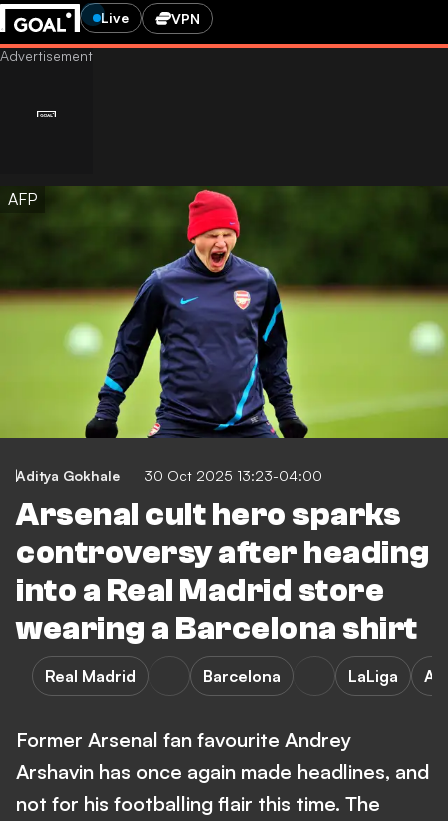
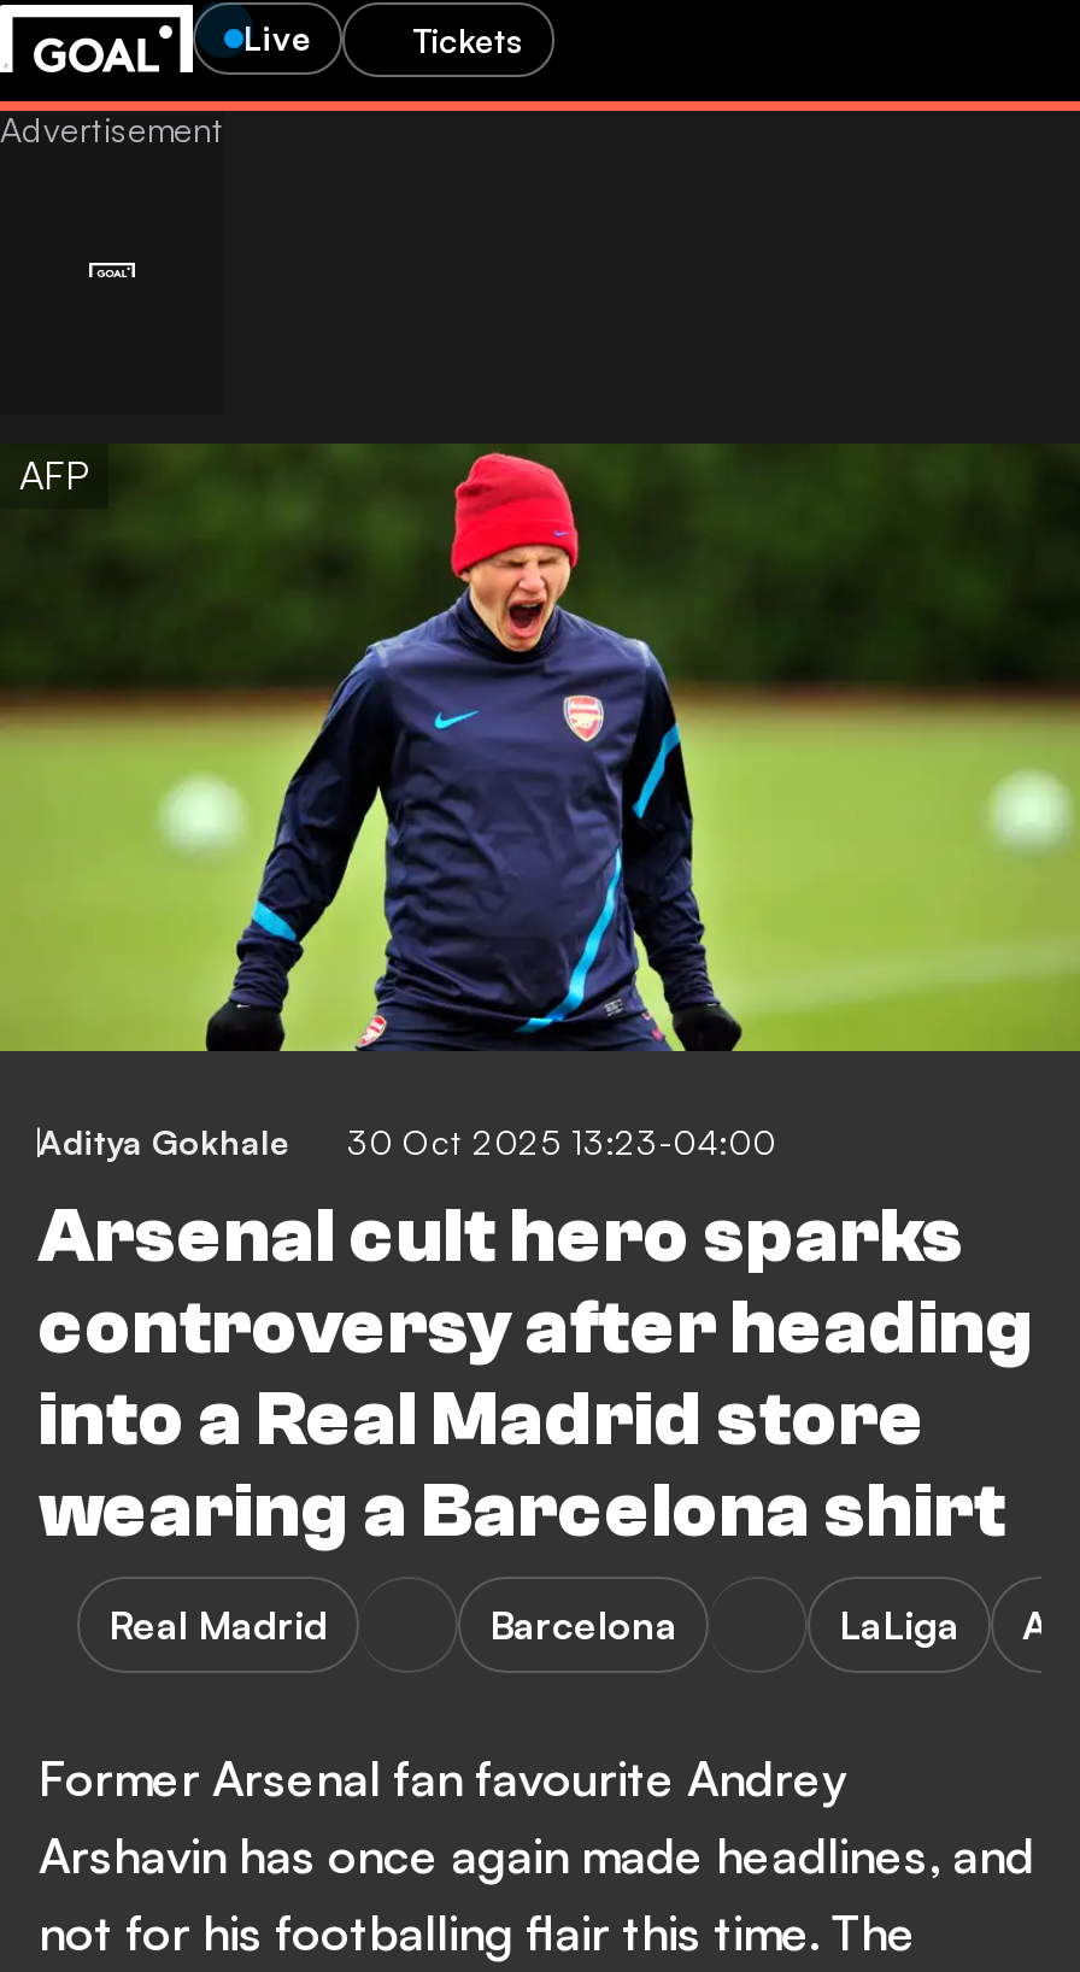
[171,9,200,26] VPN -> [412,18,523,59] Tickets

